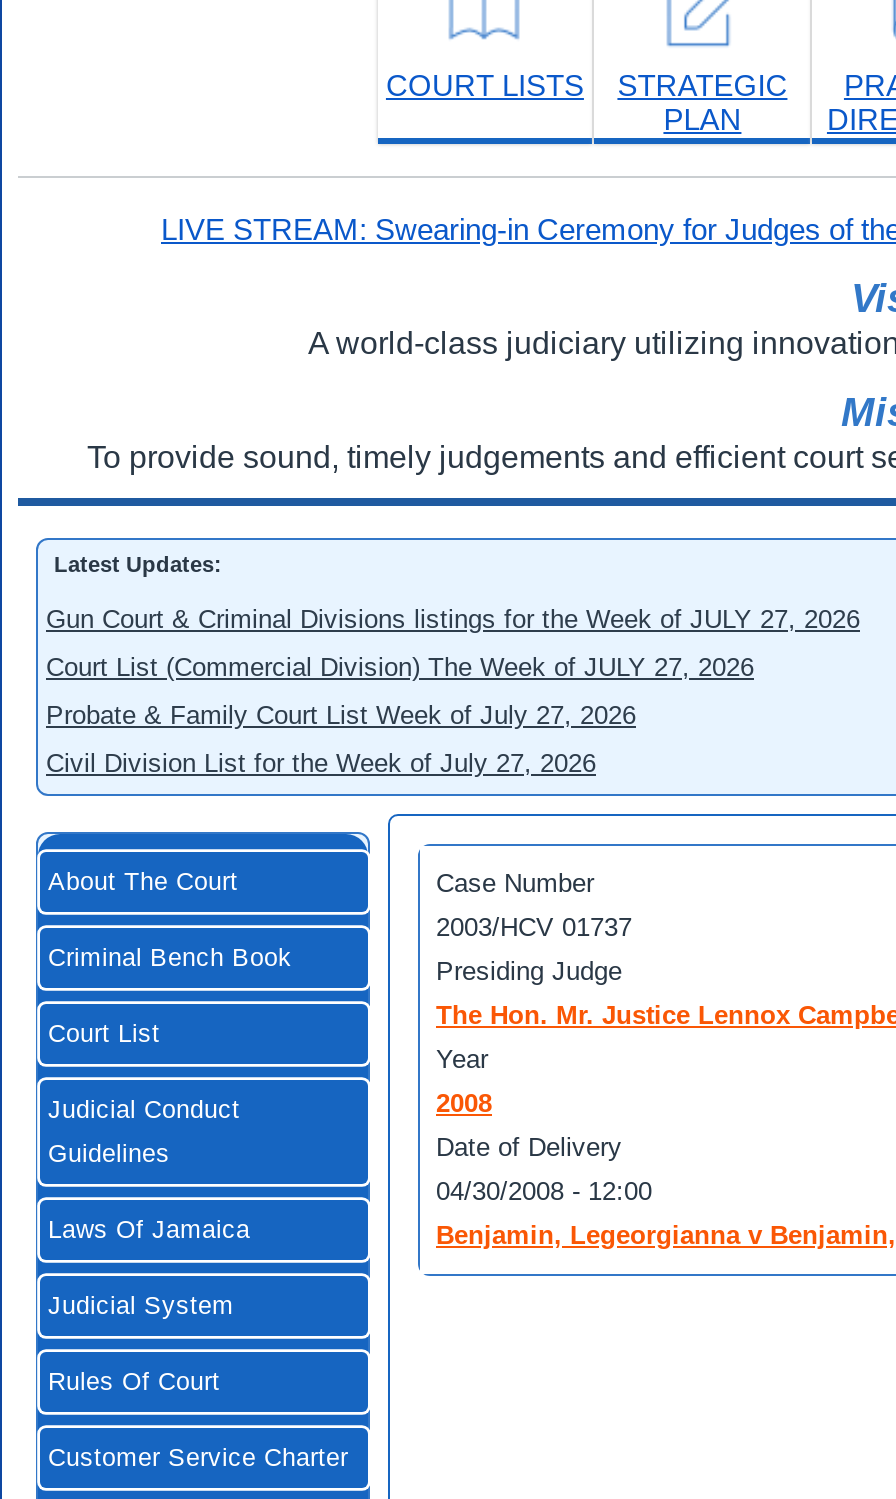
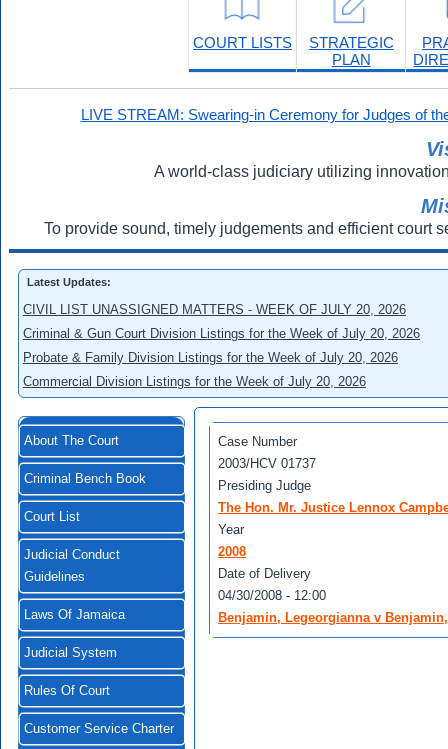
[46,604,860,634] Gun Court & Criminal Divisions listings for the Week of JULY 27, 2026 -> [23,302,406,317] CIVIL LIST UNASSIGNED MATTERS - WEEK OF JULY 20, 2026
[46,652,754,682] Court List (Commercial Division) The Week of JULY 27, 2026 -> [23,326,420,341] Criminal & Gun Court Division Listings for the Week of July 20, 2026
[46,700,636,730] Probate & Family Court List Week of July 27, 2026 -> [23,350,398,365] Probate & Family Division Listings for the Week of July 20, 2026
[46,748,596,778] Civil Division List for the Week of July 27, 2026 -> [23,374,366,389] Commercial Division Listings for the Week of July 20, 2026

